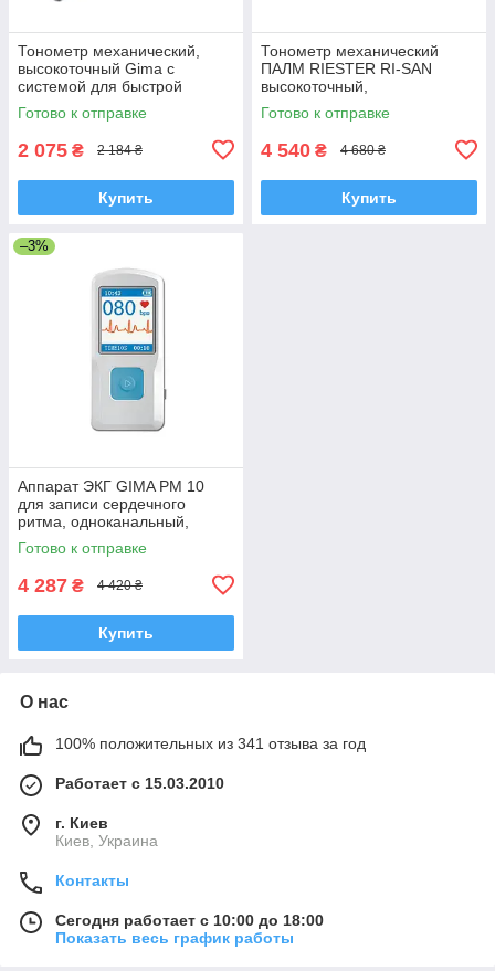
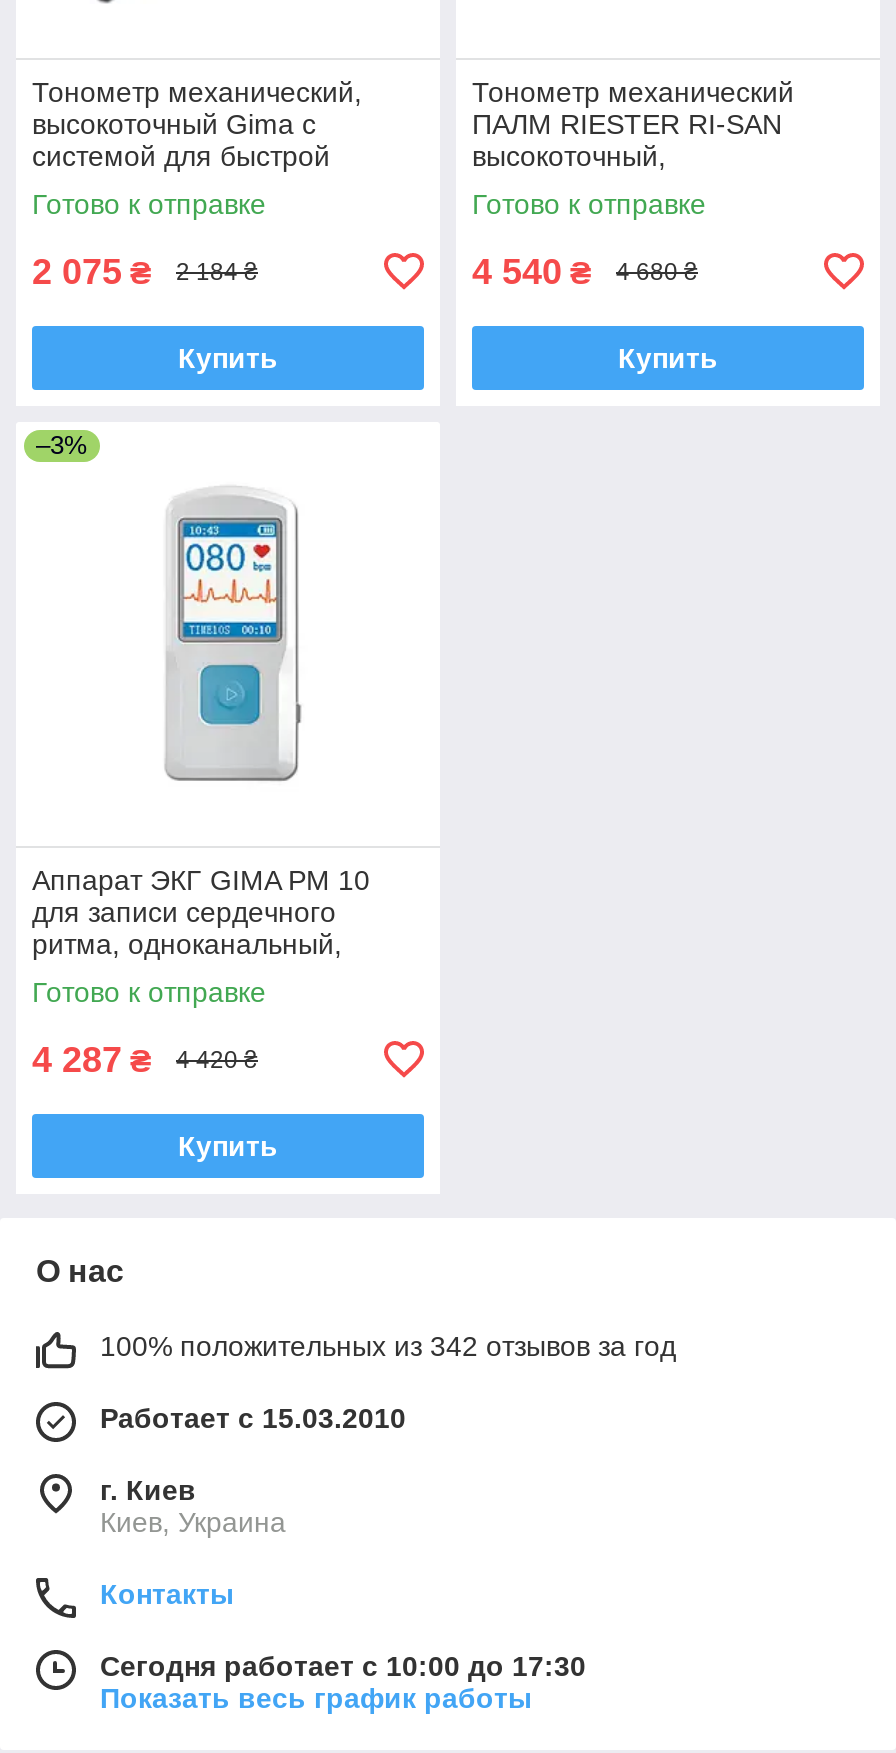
[55,734,366,752] 100% положительных из 341 отзыва за год -> [100,1330,676,1362] 100% положительных из 342 отзывов за год
[55,911,324,929] Сегодня работает с 10:00 до 18:00 -> [100,1650,586,1682] Сегодня работает с 10:00 до 17:30

